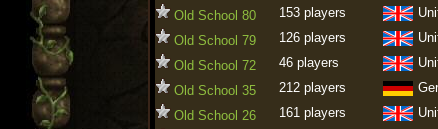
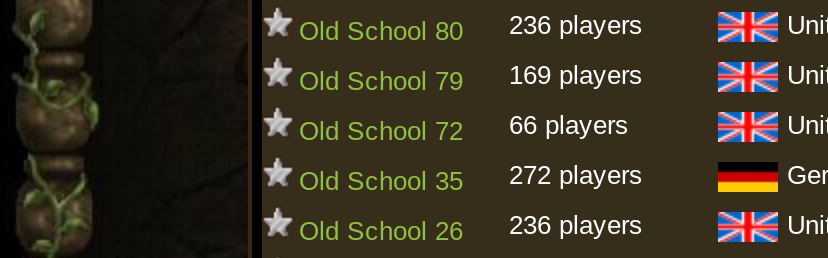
[173,5,345,23] Old School 80 153 players -> [299,10,643,46] Old School 80 236 players
[173,30,345,48] Old School 79 126 players -> [299,60,643,96] Old School 79 169 players
[173,55,338,73] Old School 72 46 players -> [299,110,629,146] Old School 72 66 players
[173,80,345,98] Old School 35 212 players -> [299,160,643,196] Old School 35 272 players
[173,105,345,123] Old School 26 161 players -> [299,210,643,246] Old School 26 236 players

